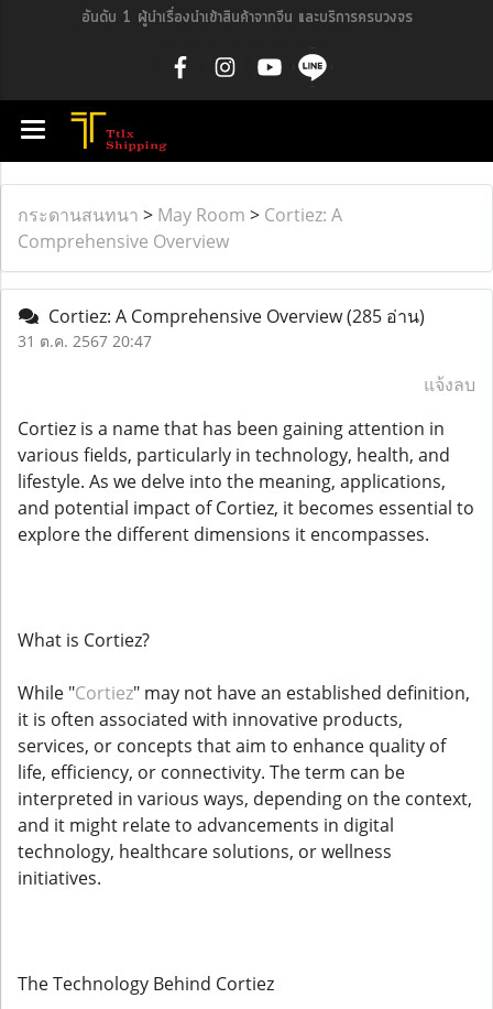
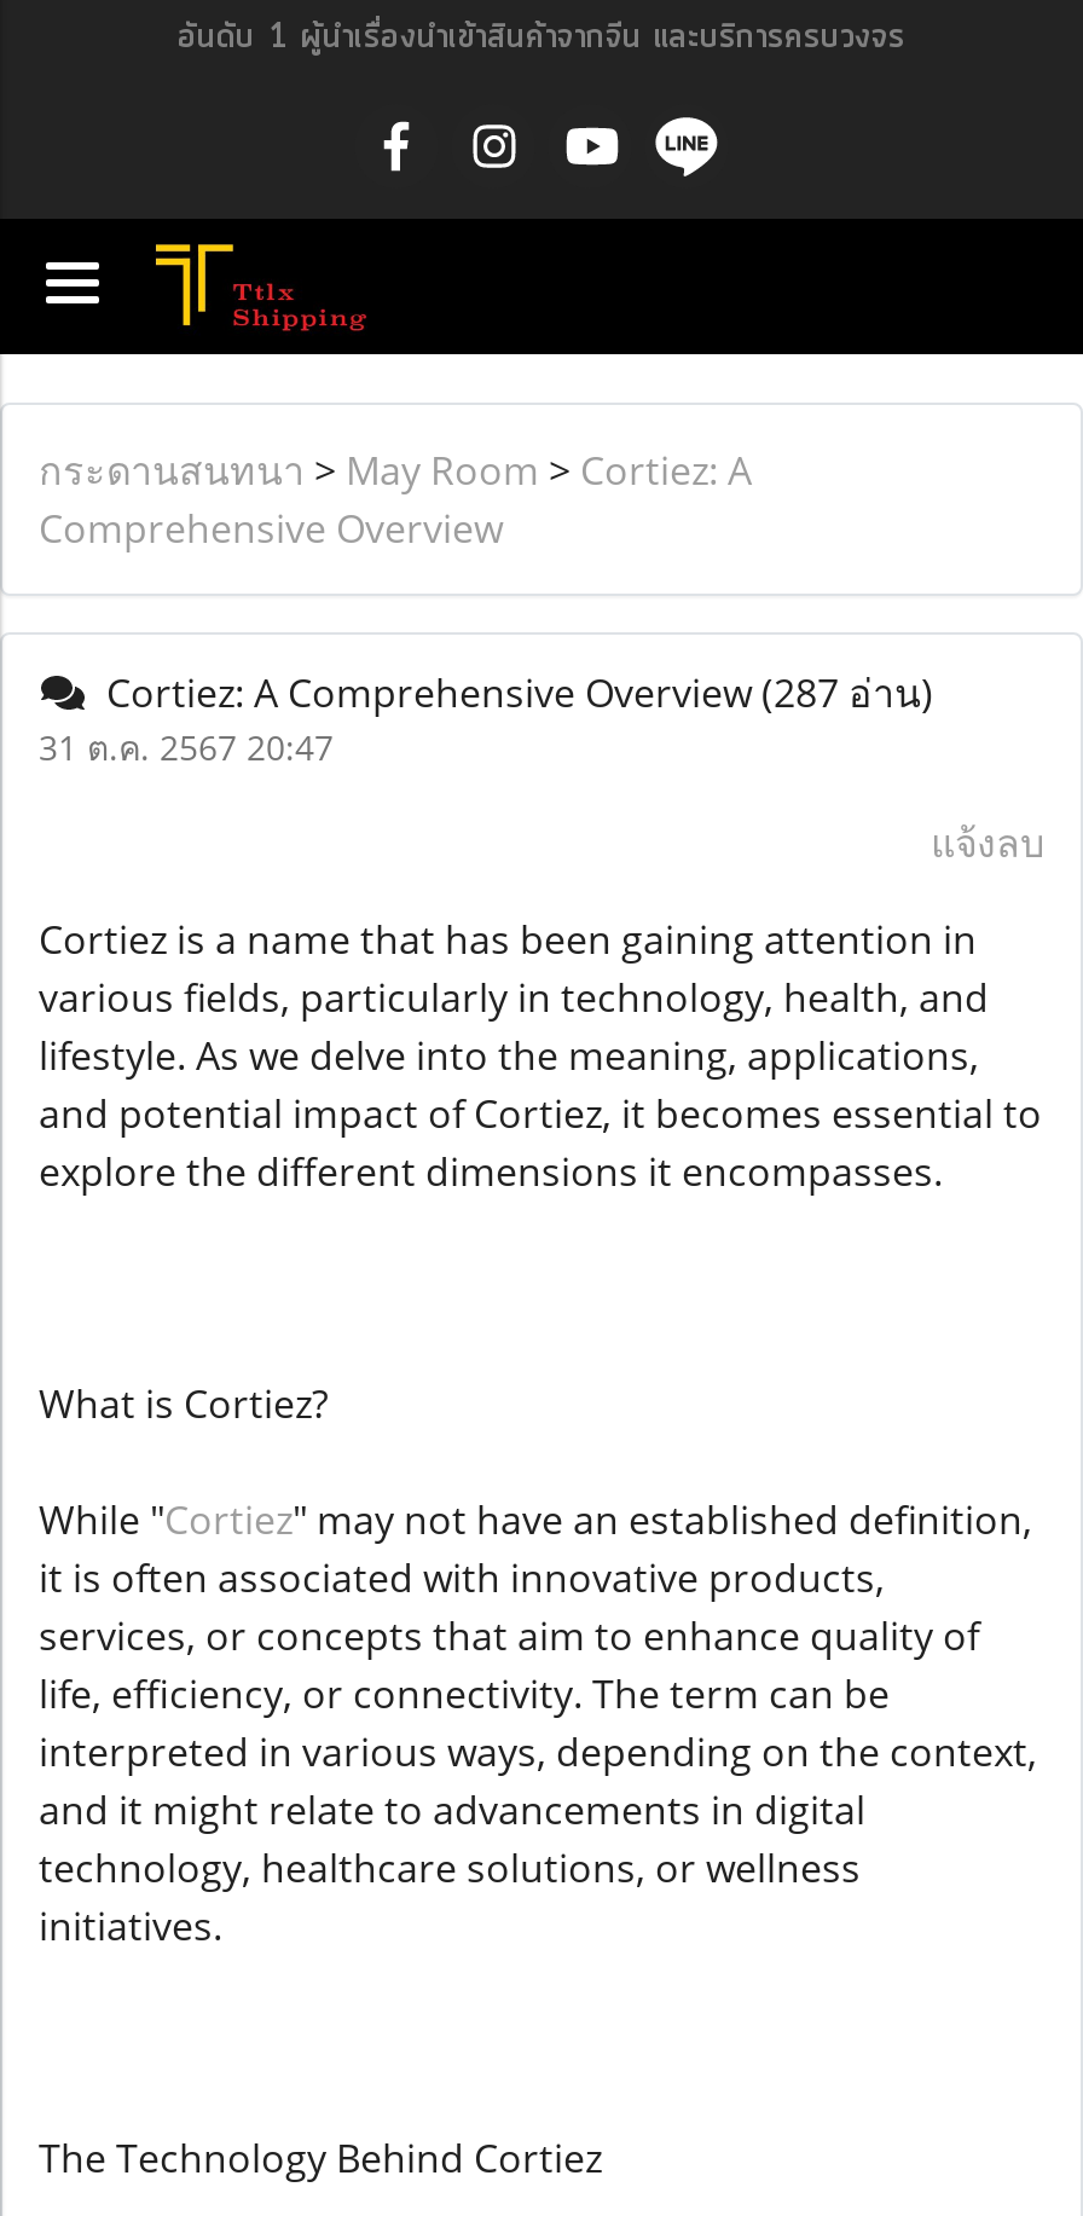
[40,304,425,328] Cortiez: A Comprehensive Overview (285 อ่าน) -> [87,666,933,719] Cortiez: A Comprehensive Overview (287 อ่าน)

